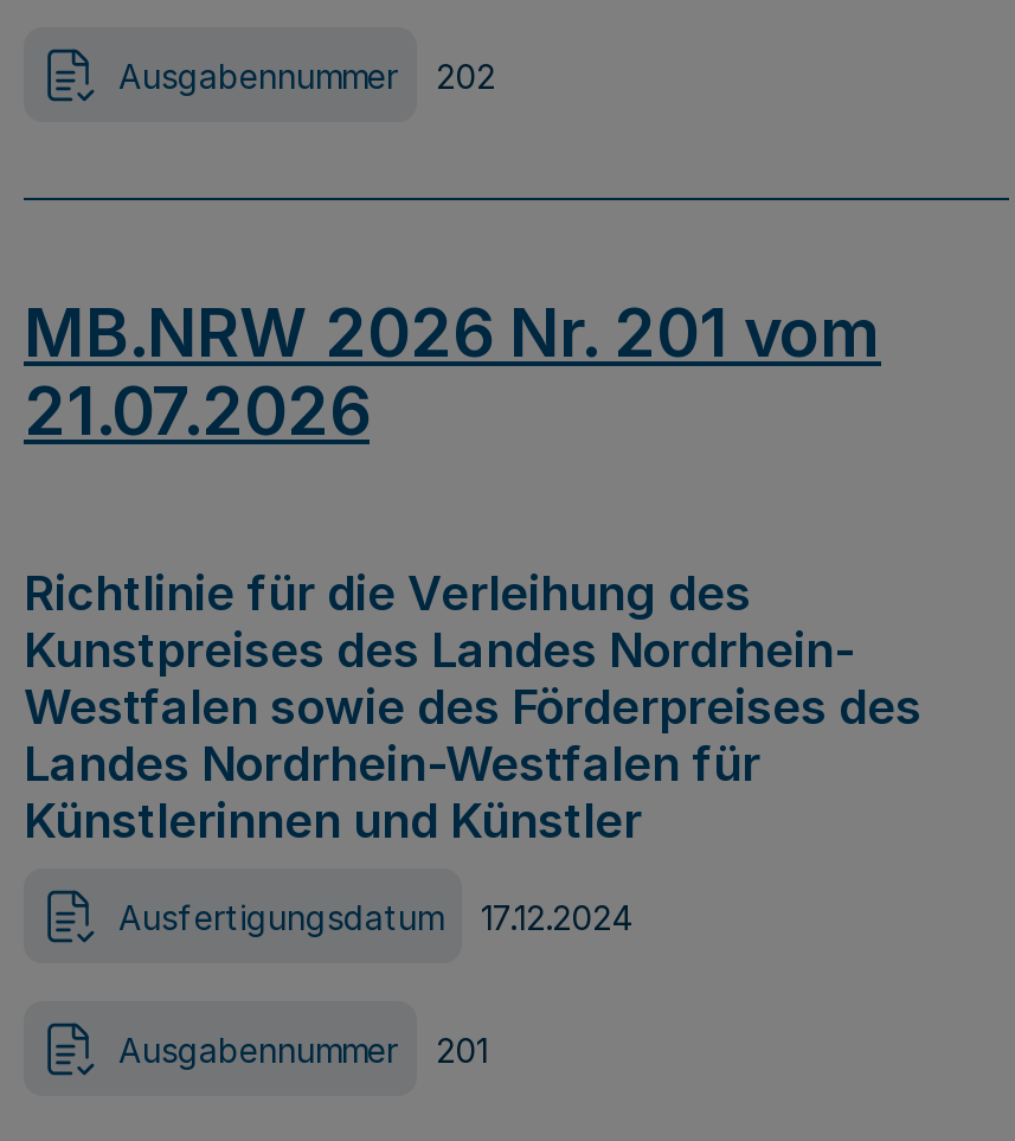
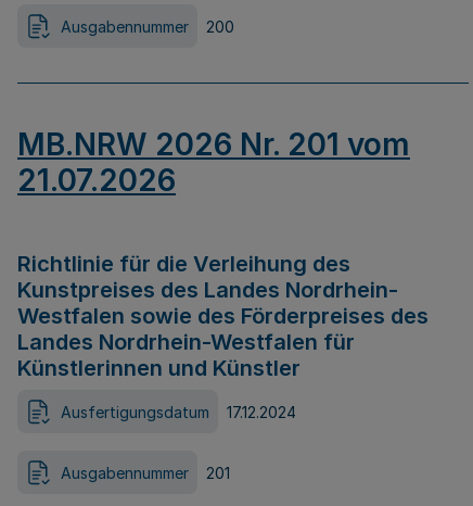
[118,55,495,95] Ausgabennummer 202 -> [61,17,234,35] Ausgabennummer 200

